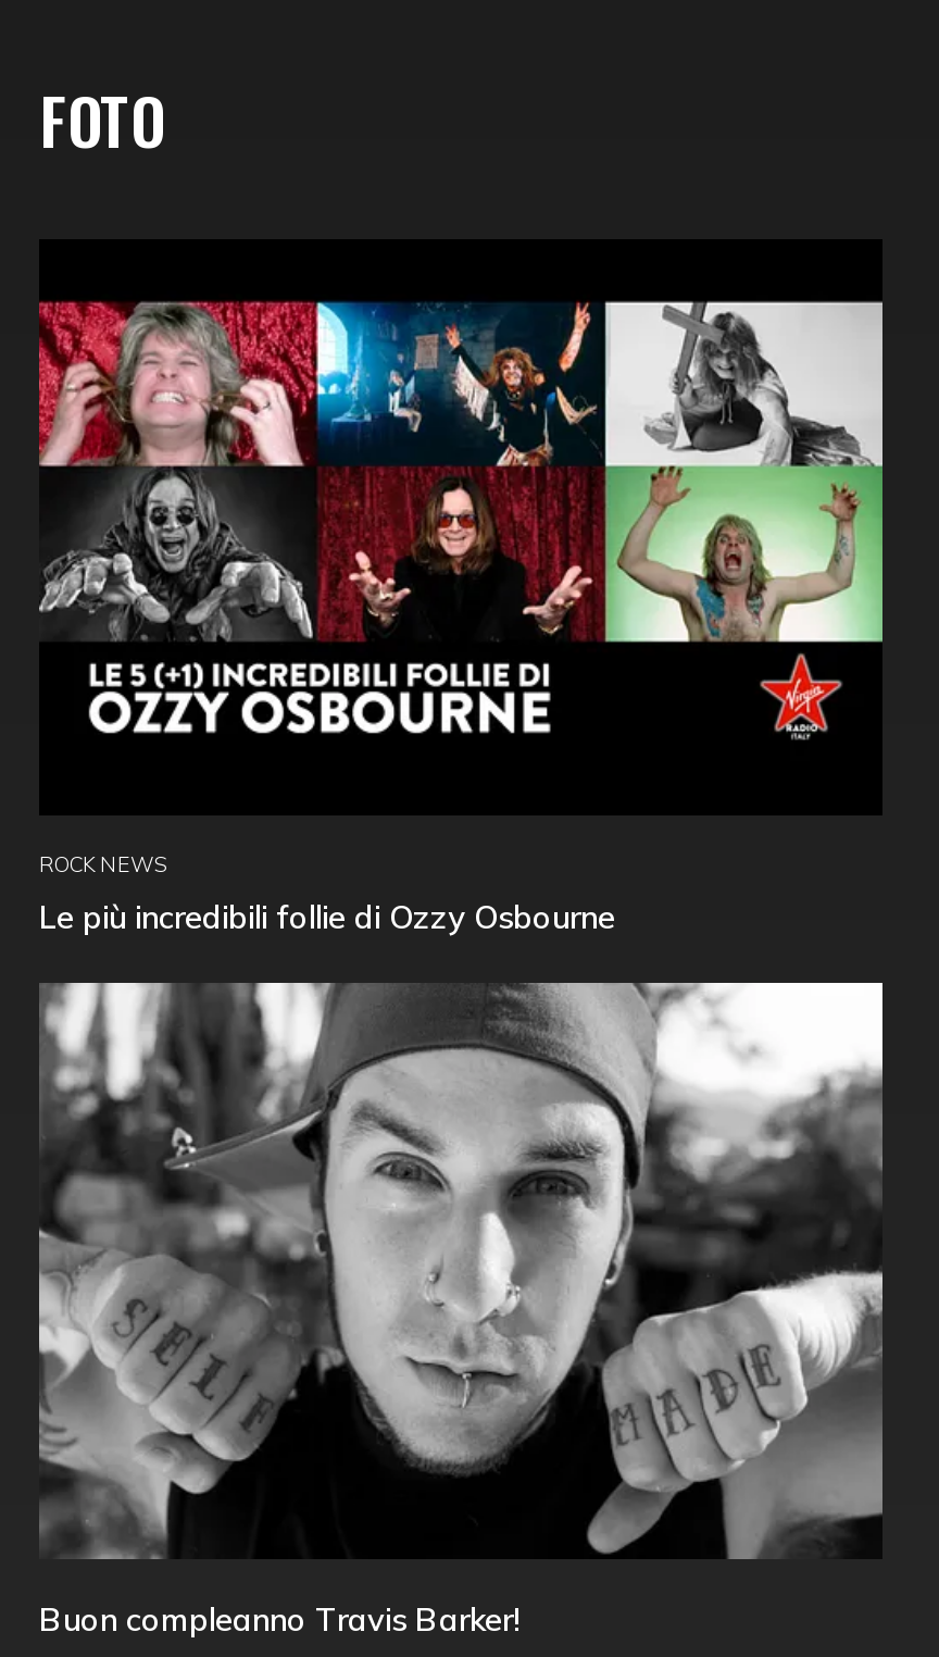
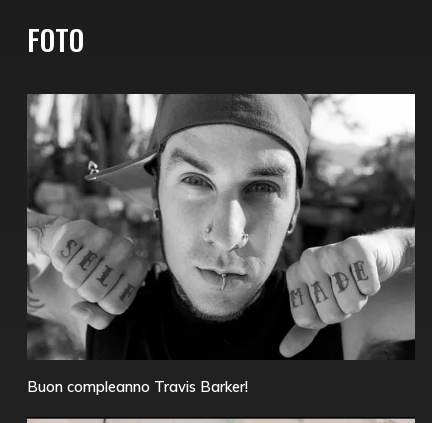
[37,301,885,738] [image] -> none
[39,851,615,937] ROCK NEWS | Le più incredibili follie di Ozzy Osbourne -> none

